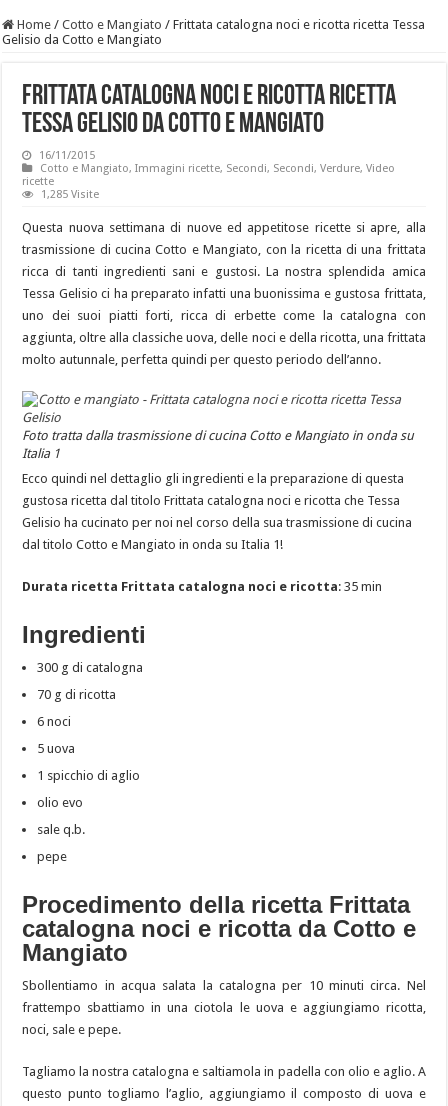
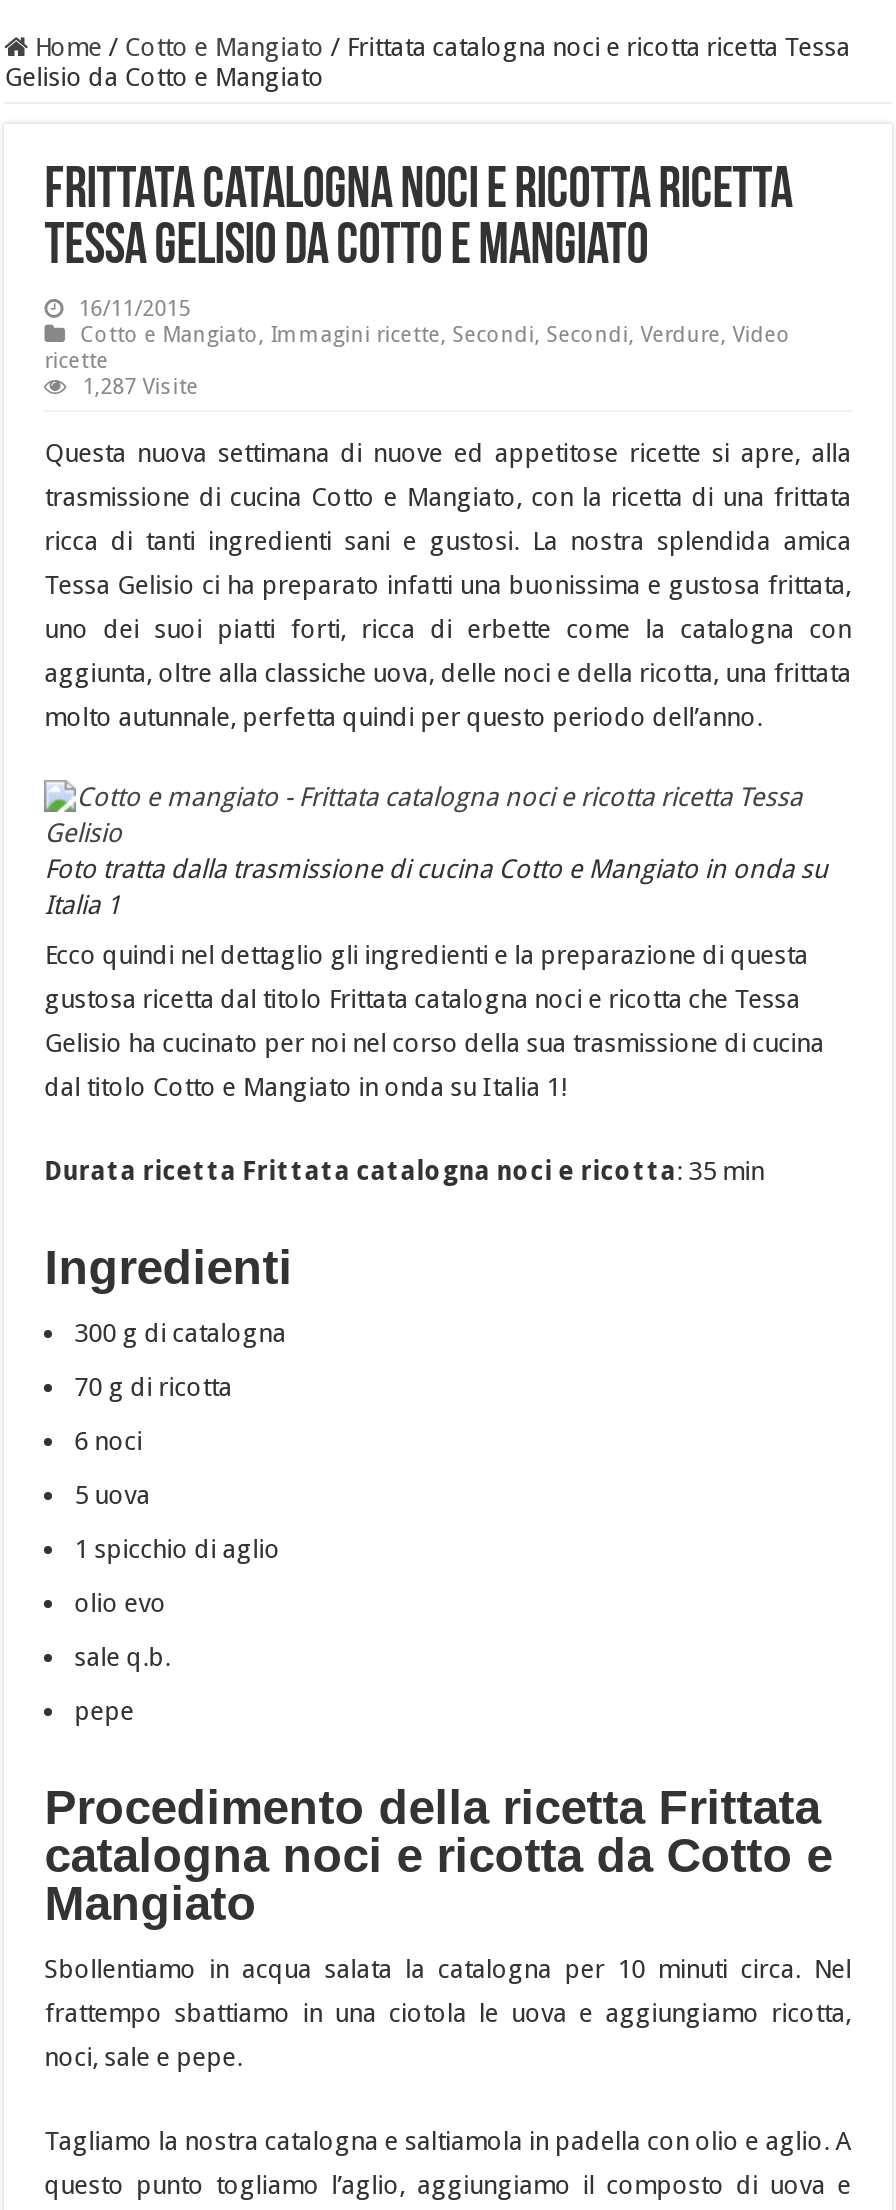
[41,188,99,201] 1,285 Visite -> [82,374,198,400] 1,287 Visite

